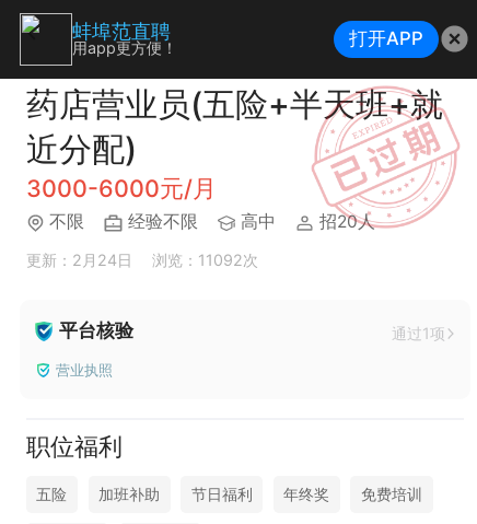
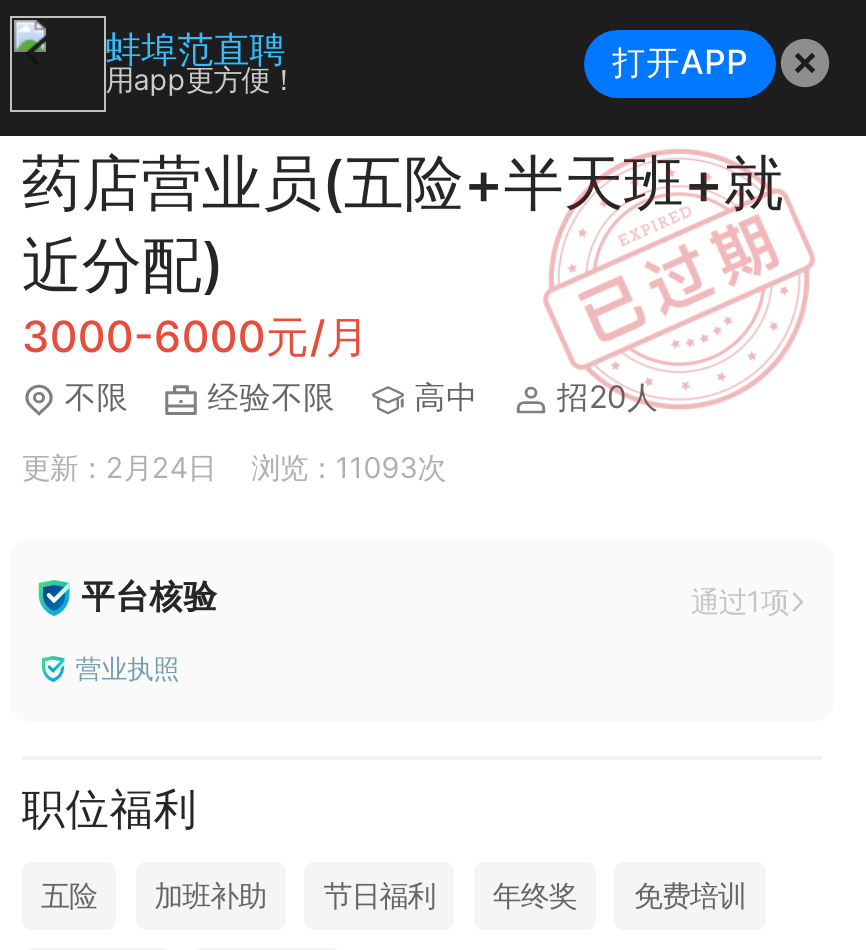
[26,251,258,269] 更新：2月24日 浏览：11092次 -> [22,450,446,484] 更新：2月24日 浏览：11093次

